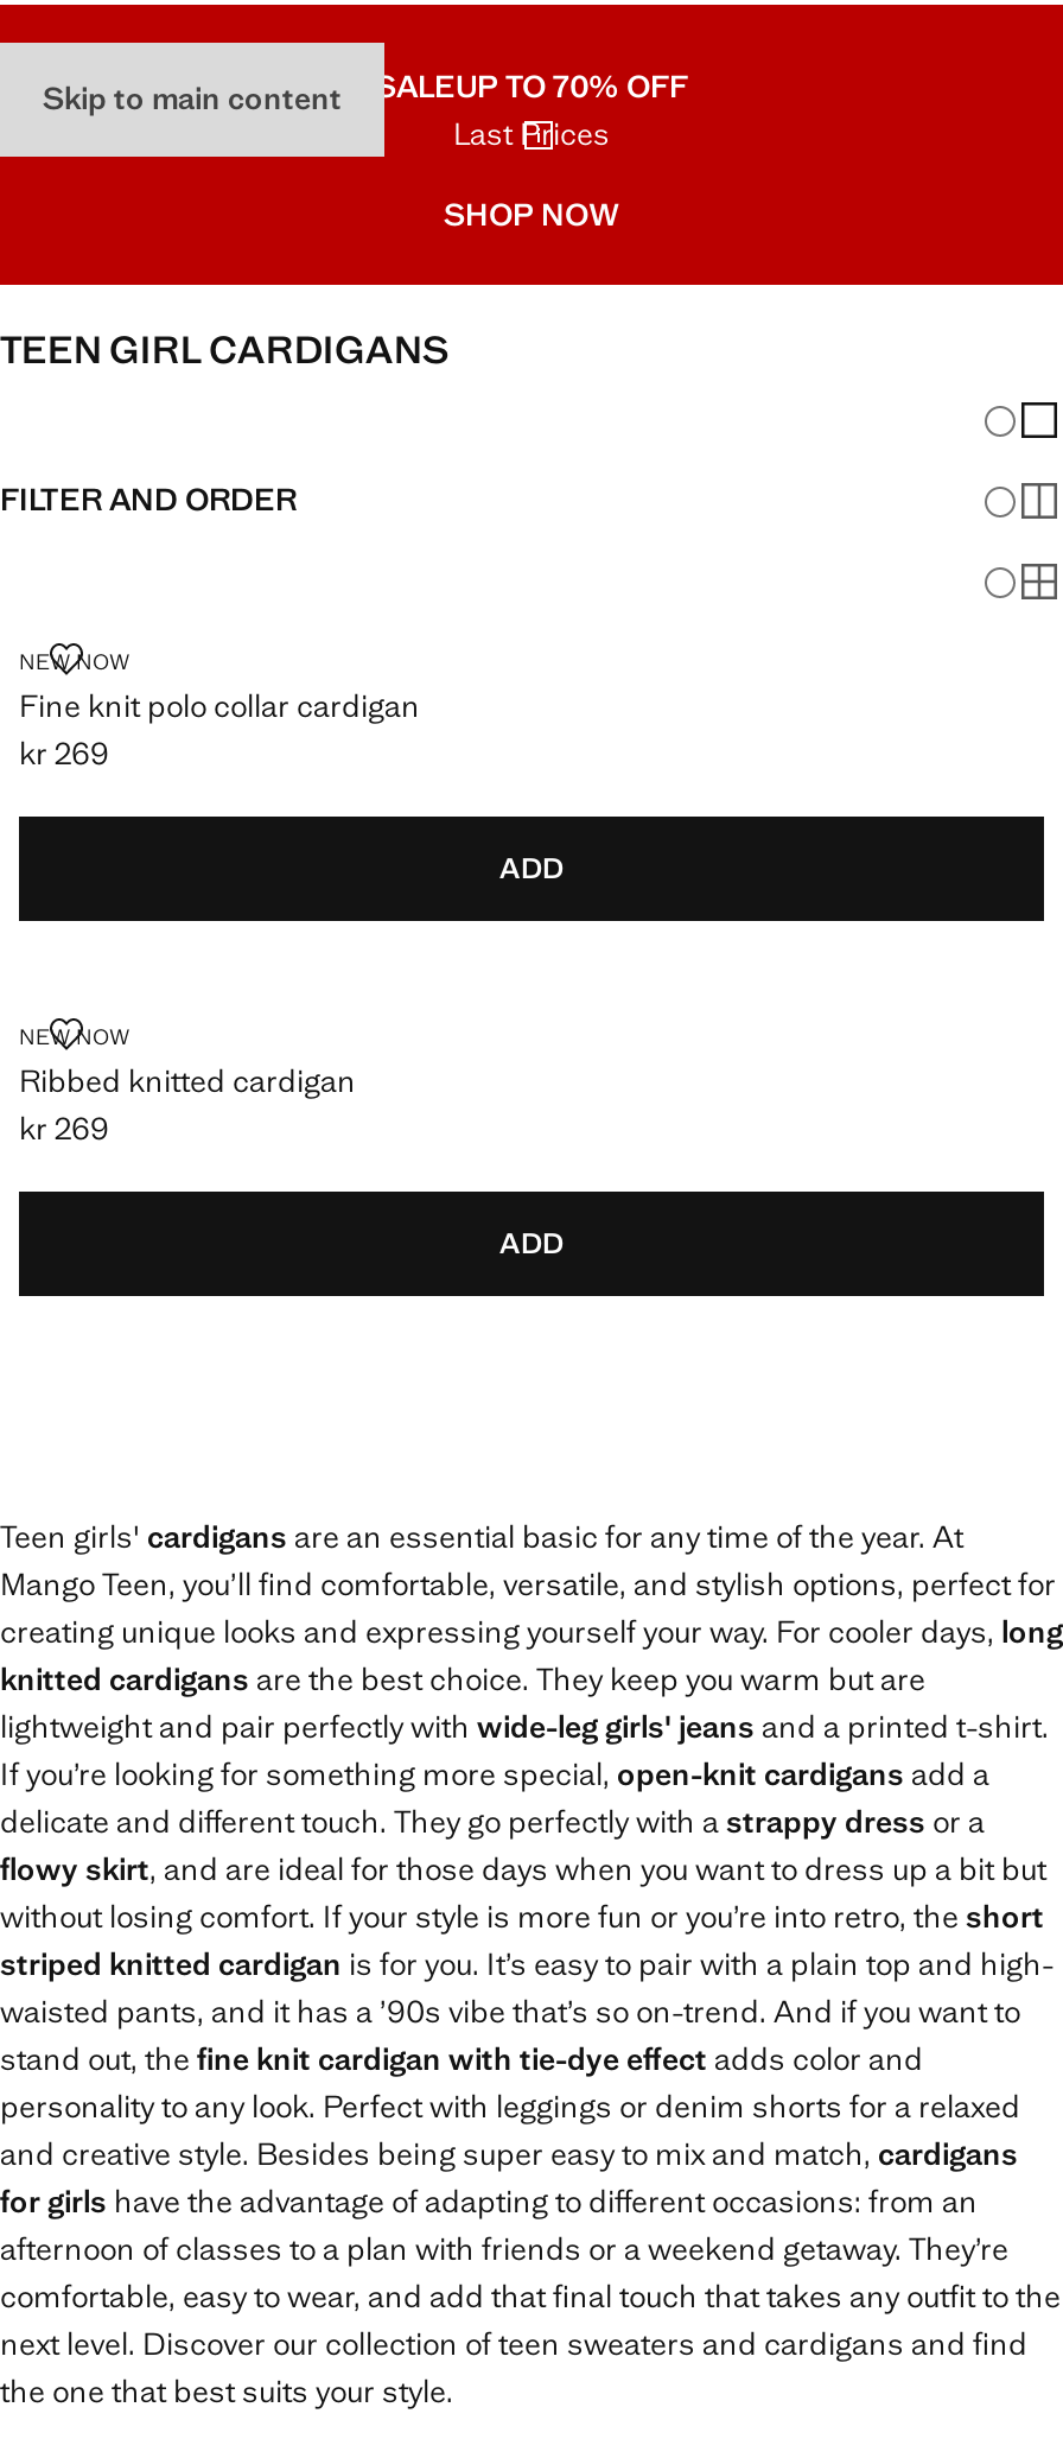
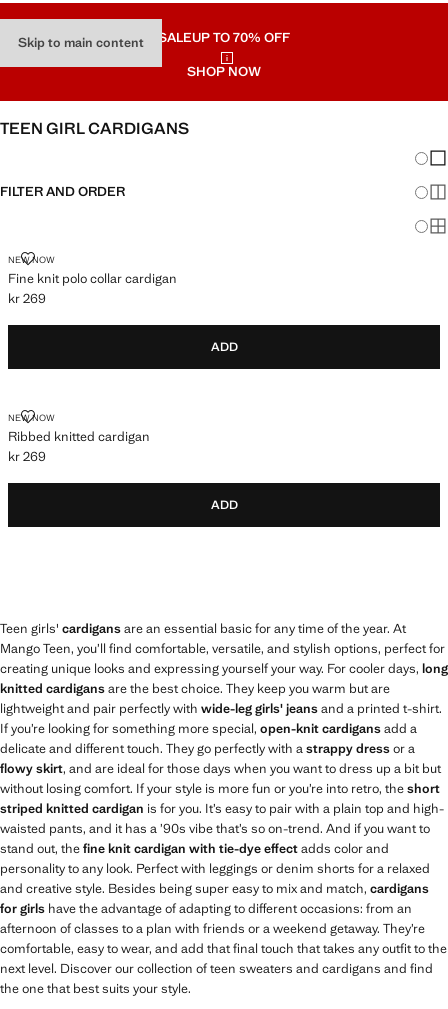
[453,114,610,154] Last Prices -> none

